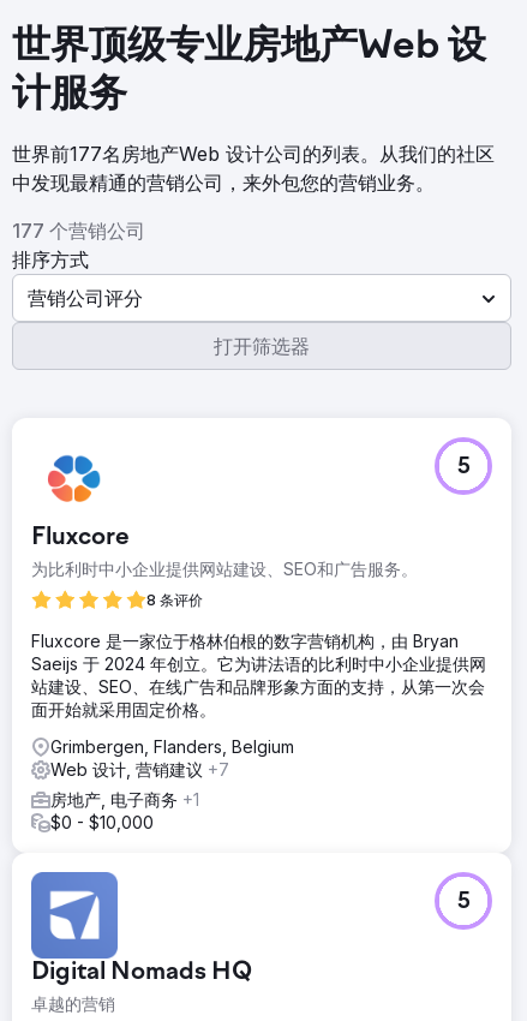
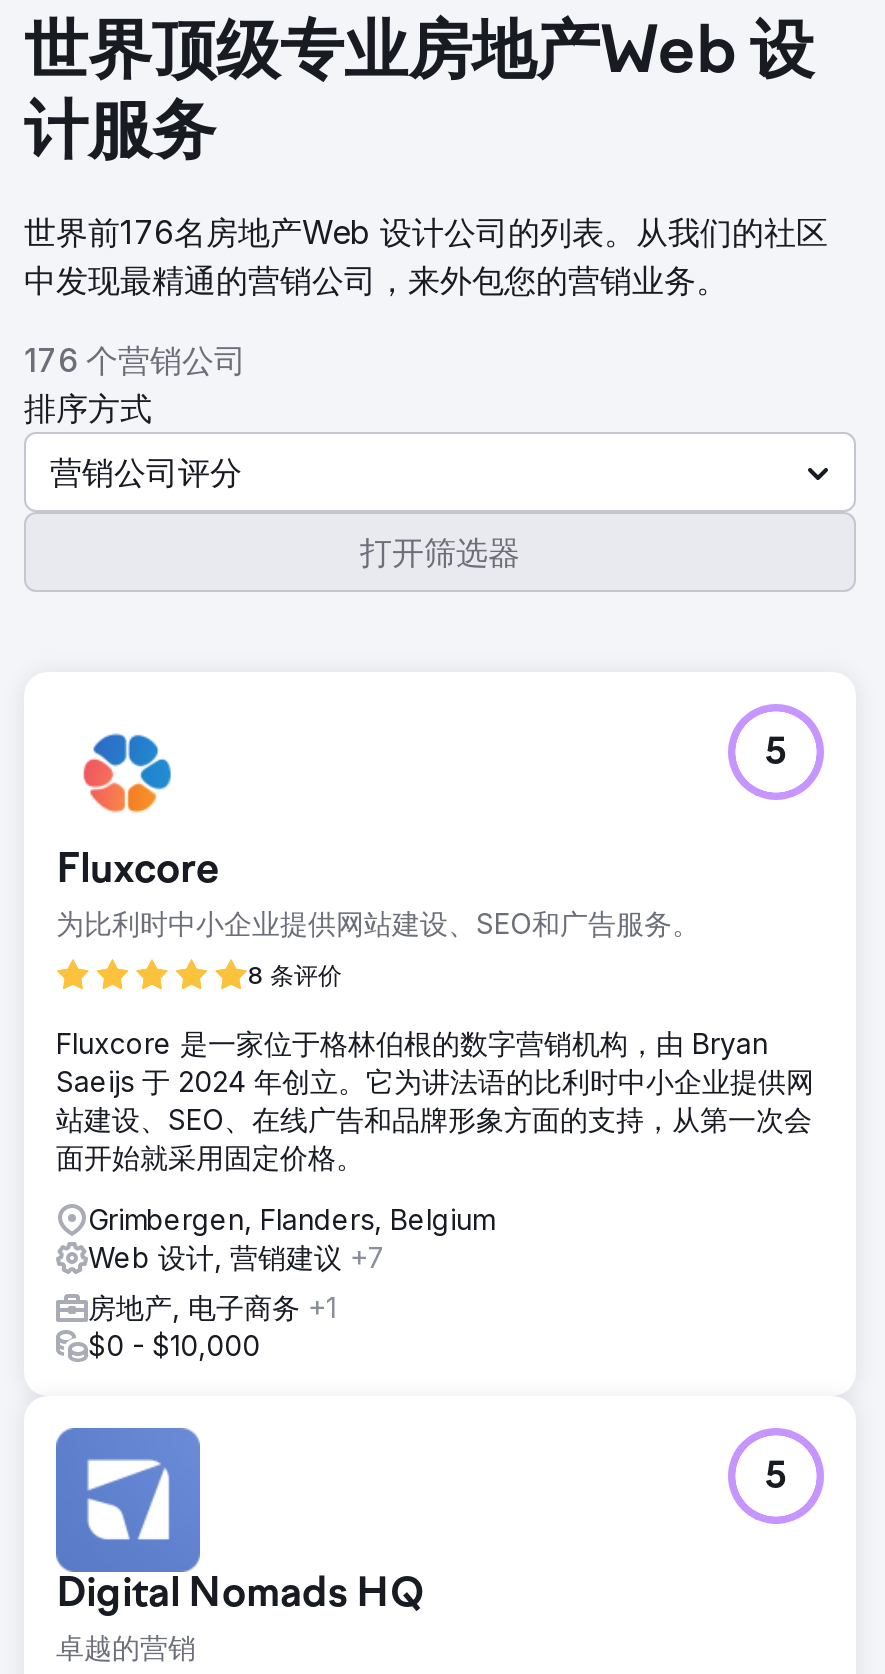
[12,142,495,166] 世界前177名房地产Web 设计公司的列表。从我们的社区 -> [24,212,828,252] 世界前176名房地产Web 设计公司的列表。从我们的社区
[12,219,145,243] 177 个营销公司 -> [24,340,246,380] 176 个营销公司

